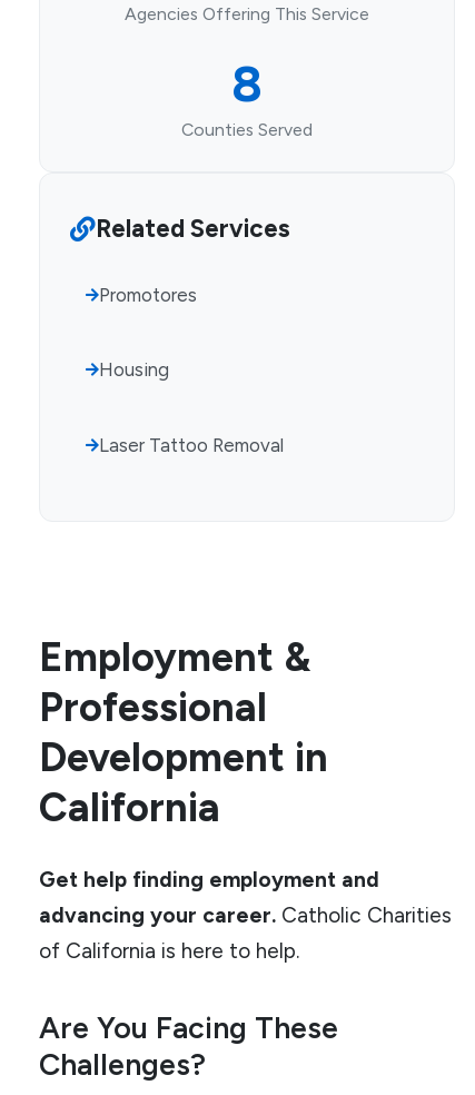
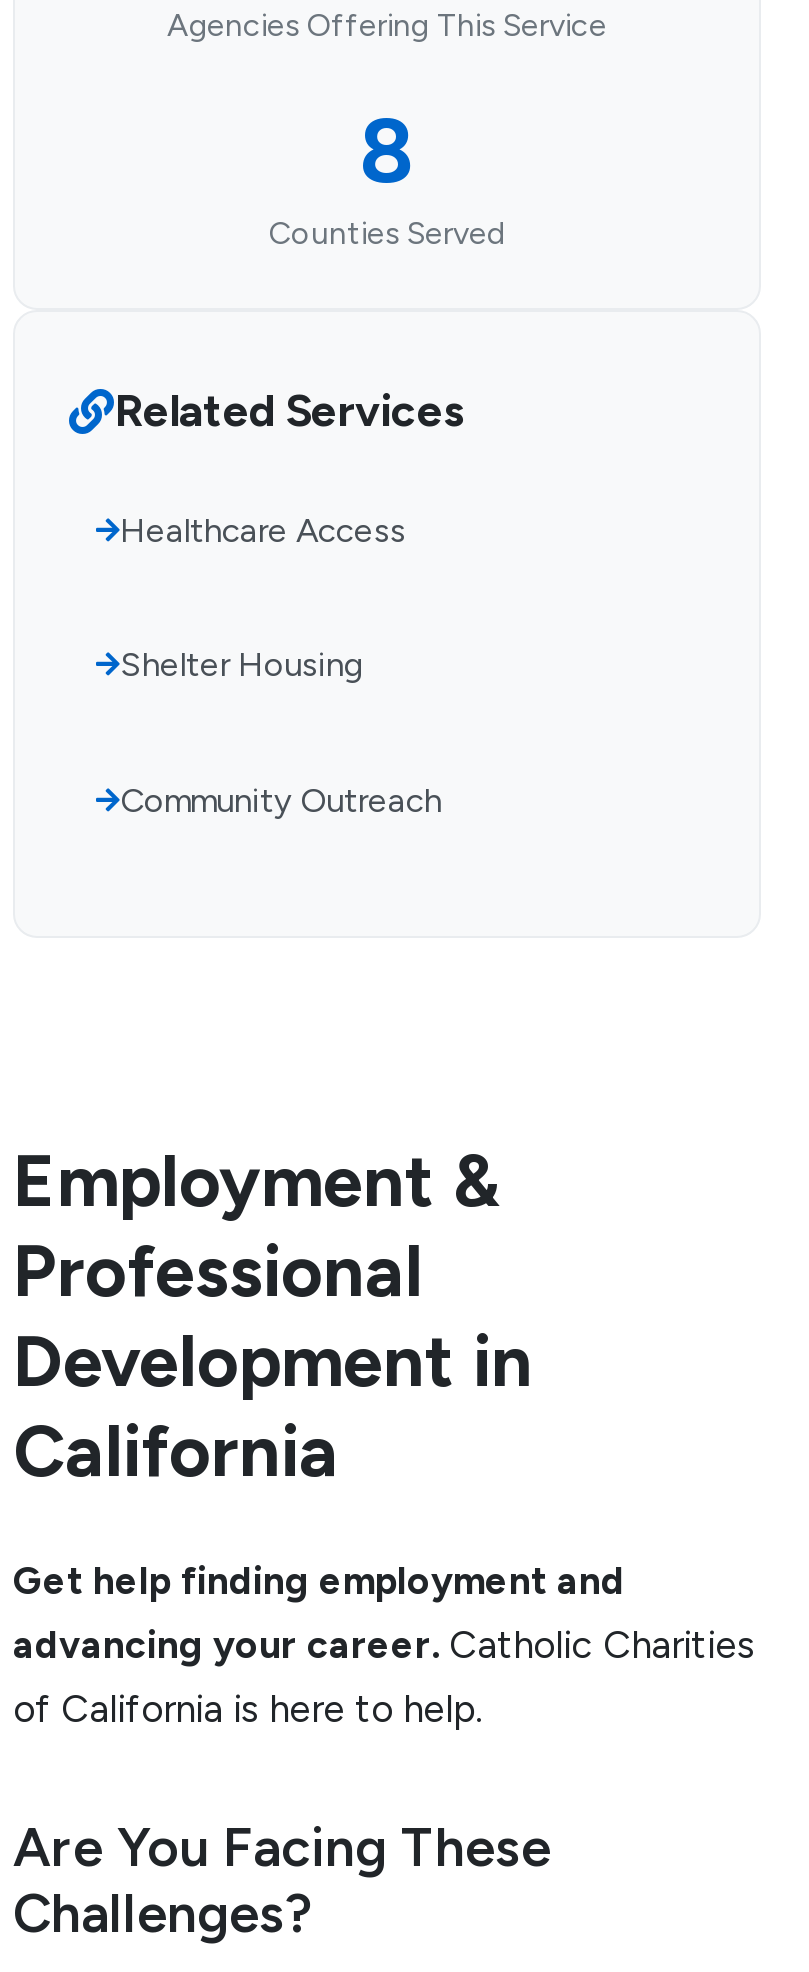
[98,283,196,306] Promotores -> [120,509,406,549] Healthcare Access
[98,359,169,381] Housing -> [120,644,364,684] Shelter Housing
[98,434,283,456] Laser Tattoo Removal -> [120,779,442,819] Community Outreach

